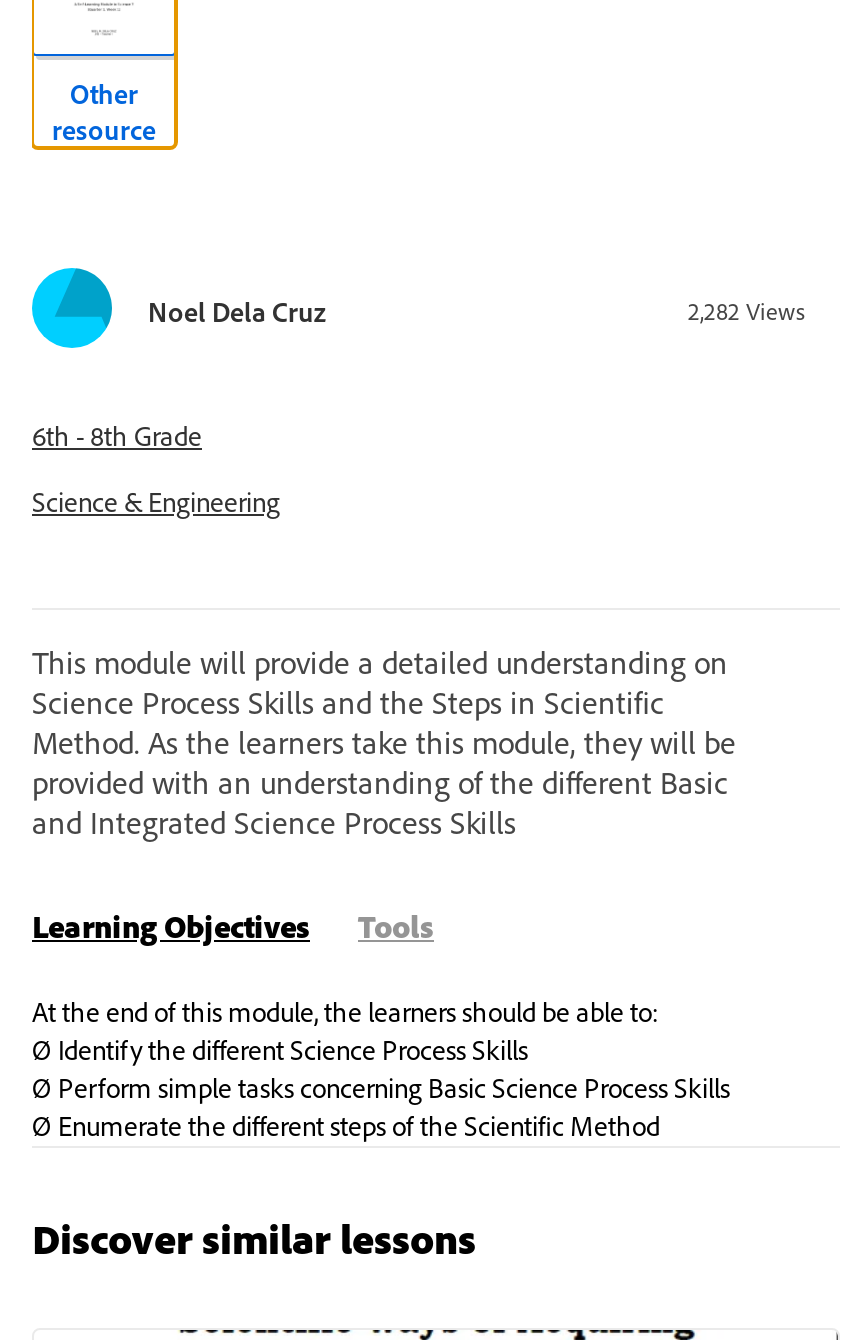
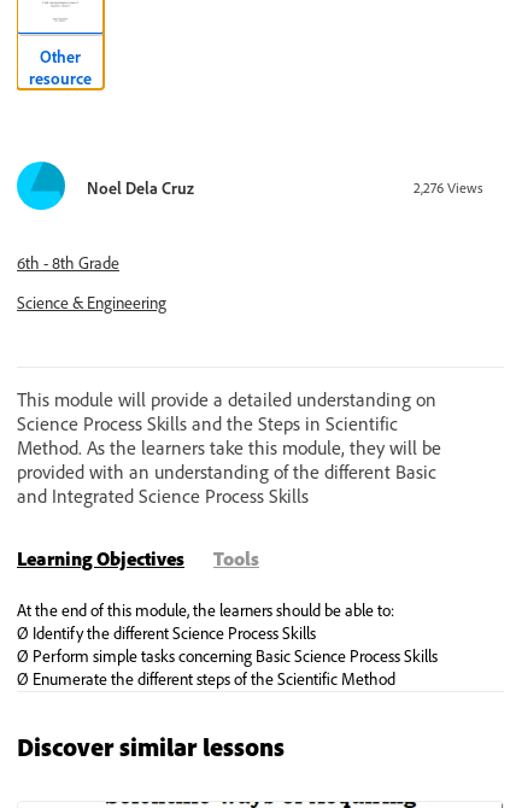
[688,296,806,326] 2,282 Views -> [414,178,483,197] 2,276 Views

